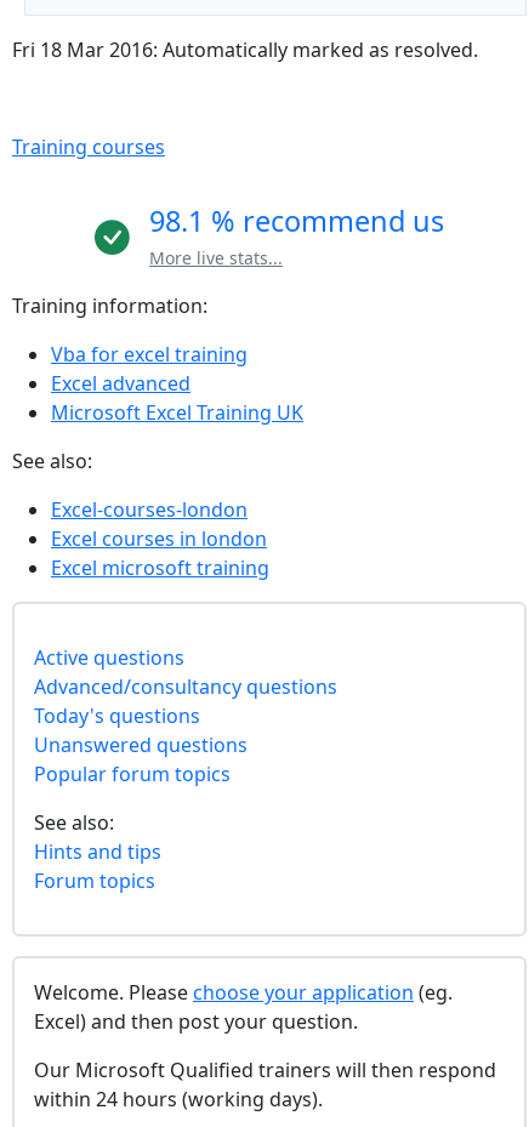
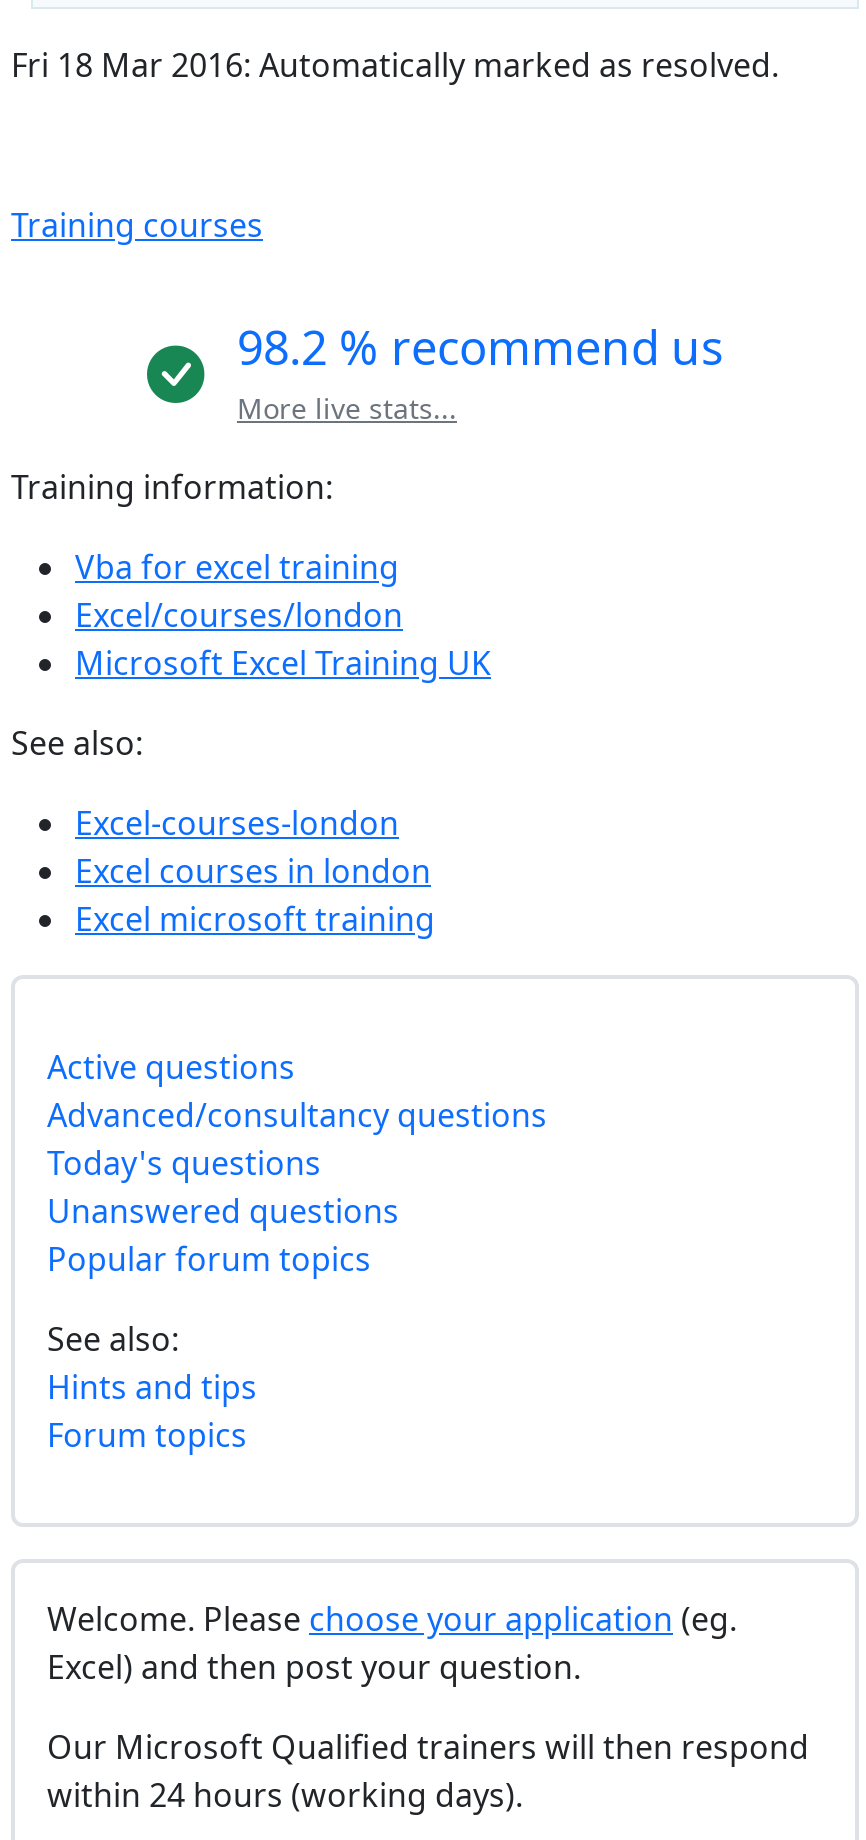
[149,201,444,240] 98.1 % recommend us -> [237,315,723,379] 98.2 % recommend us
[51,370,190,397] Excel advanced -> [75,593,403,637] Excel/courses/london

